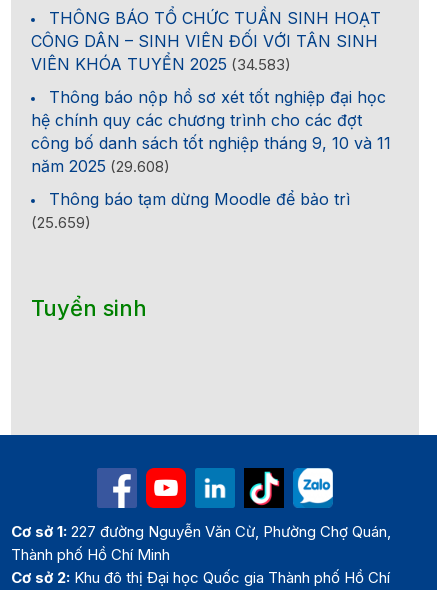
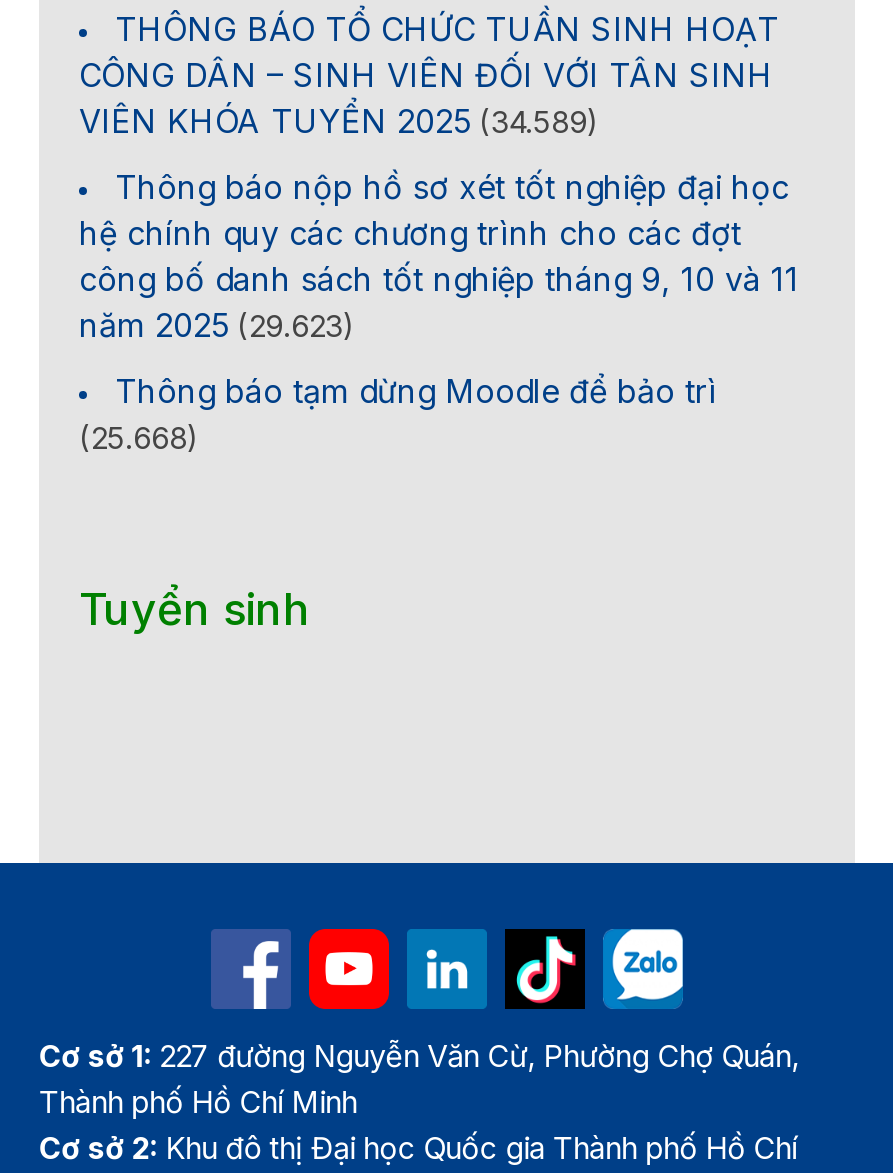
[31,54,291,74] VIÊN KHÓA TUYỂN 2025 (34.583) -> [79,101,599,141] VIÊN KHÓA TUYỂN 2025 (34.589)
[31,156,170,176] năm 2025 (29.608) -> [79,305,355,345] năm 2025 (29.623)
[31,213,91,232] (25.659) -> [79,419,199,457] (25.668)

